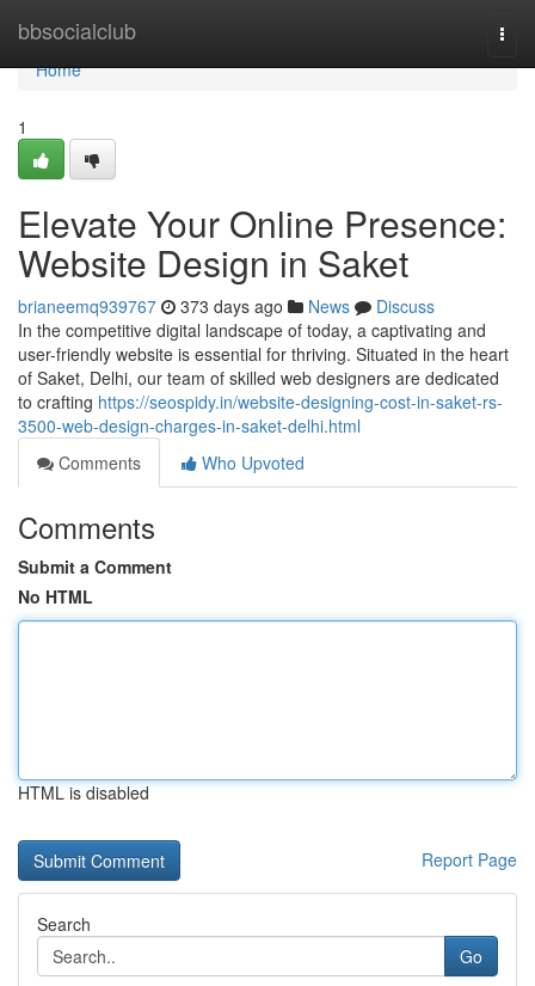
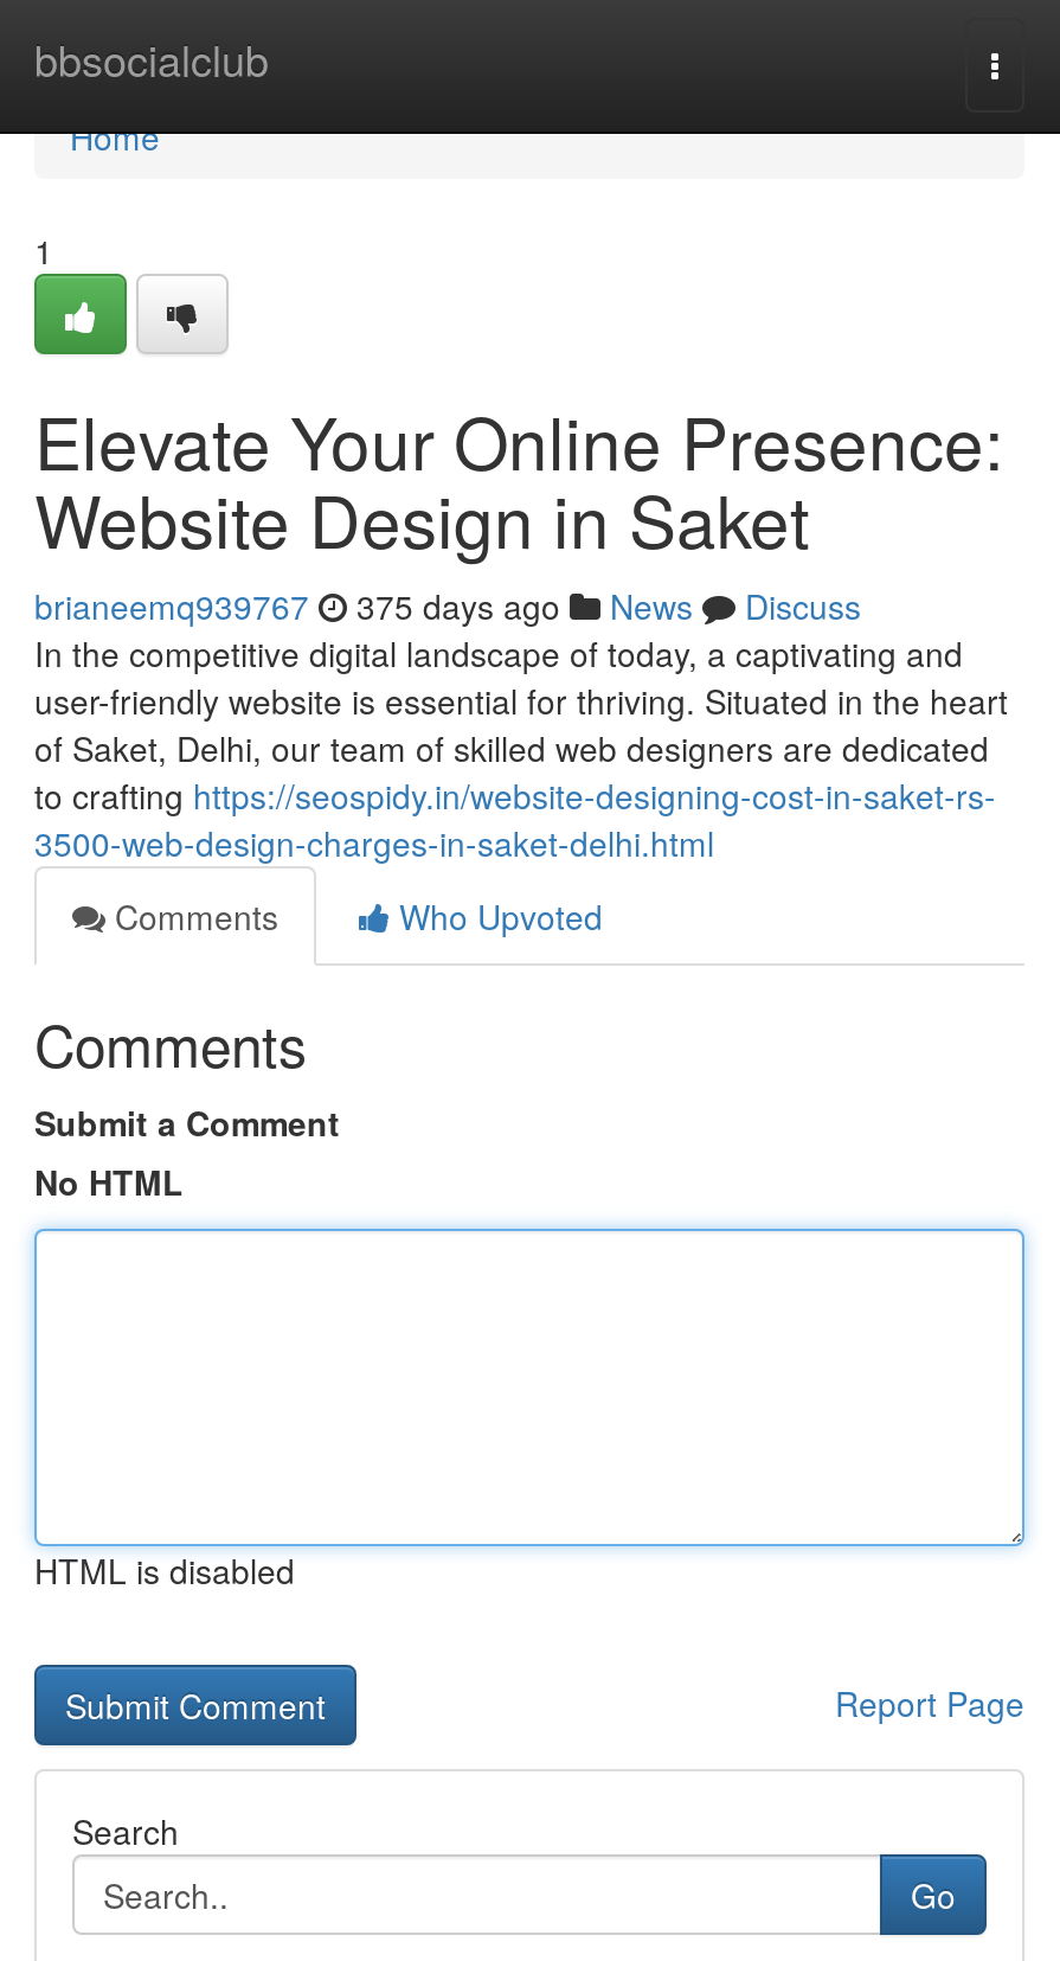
[18,294,435,318] brianeemq939767 373 days ago News Discuss -> [34,582,861,629] brianeemq939767 375 days ago News Discuss

